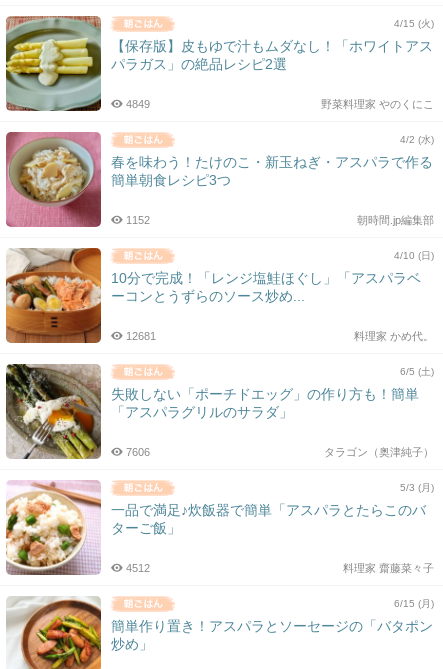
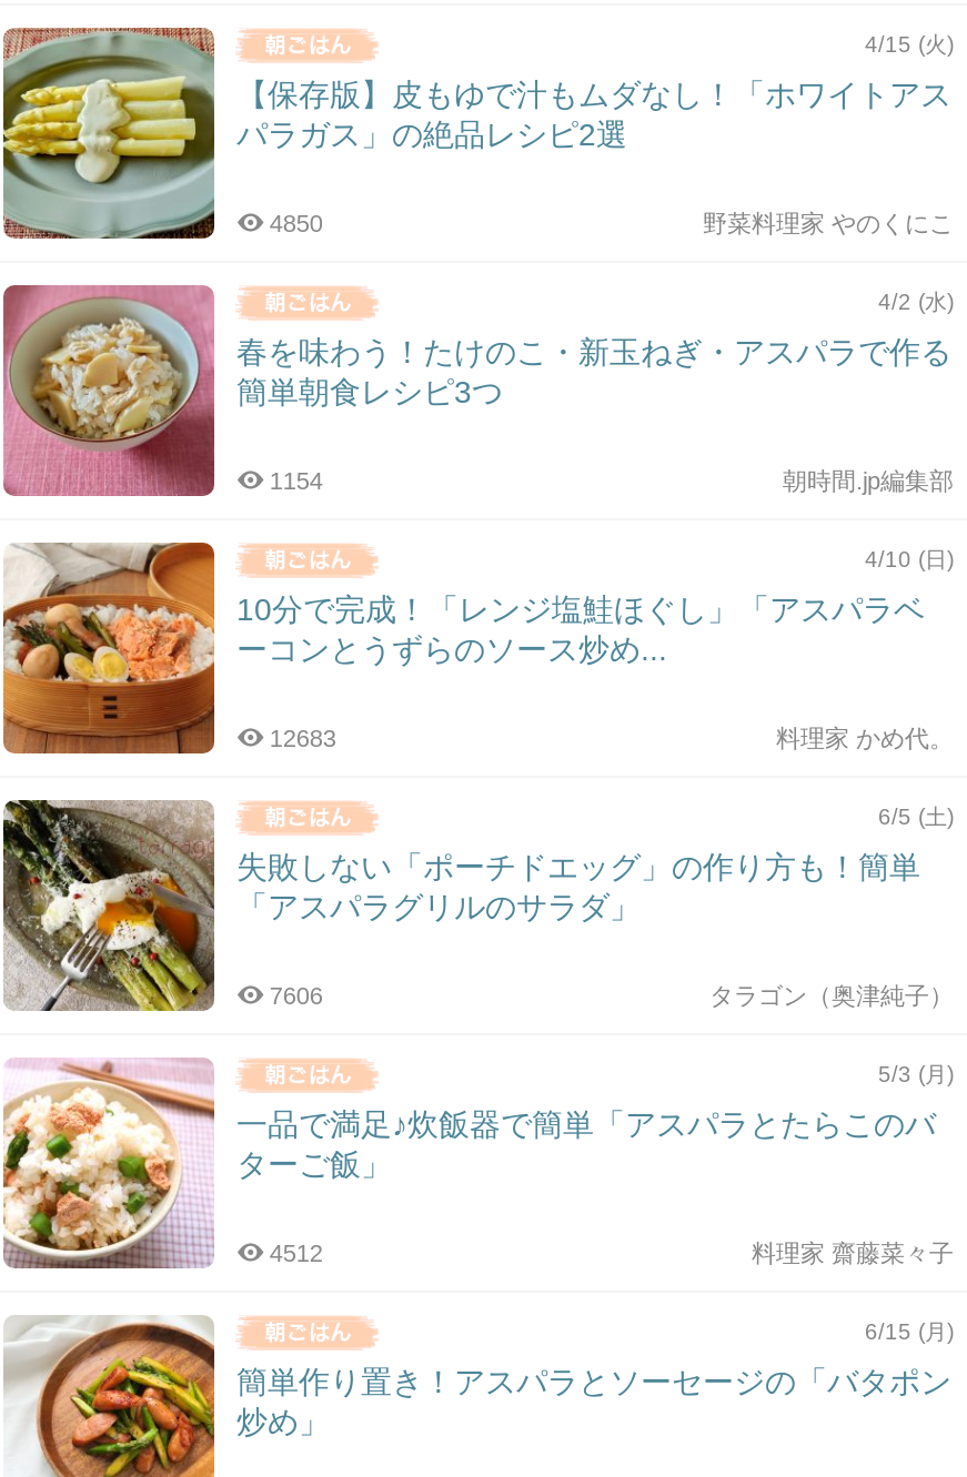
[126,98,150,110] 4849 -> [270,210,323,236] 4850
[126,214,150,226] 1152 -> [270,467,323,494] 1154
[126,330,156,342] 12681 -> [270,724,336,751] 12683

